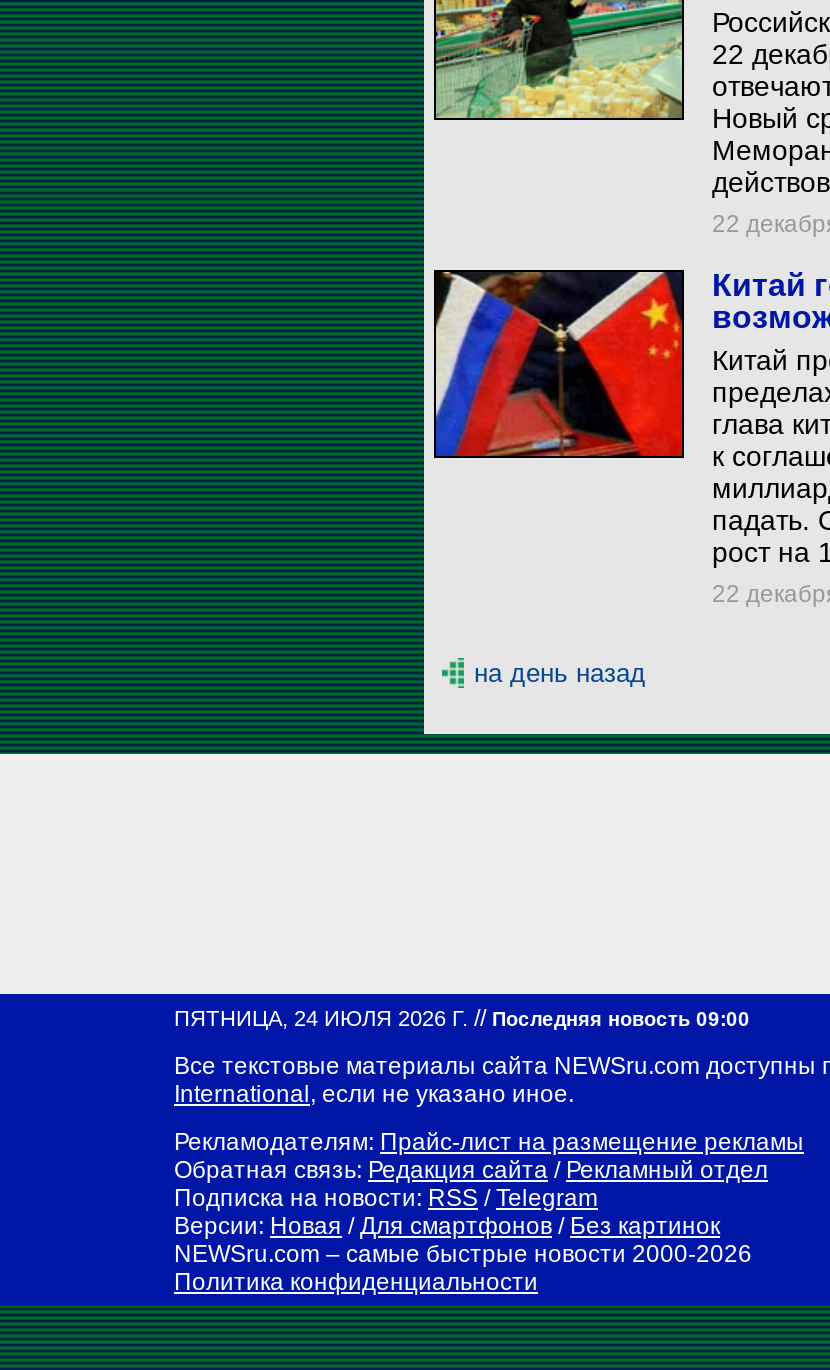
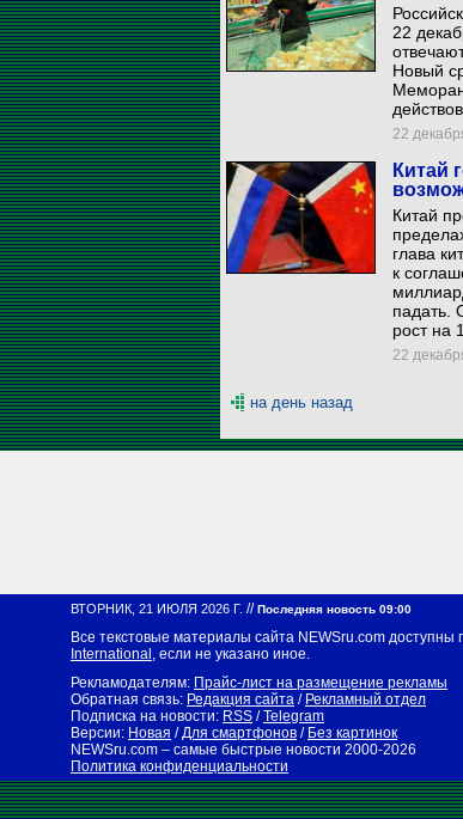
[174,1004,750,1032] ПЯТНИЦА, 24 ИЮЛЯ 2026 Г. // Последняя новость 09:00 -> [71,600,412,617] ВТОРНИК, 21 ИЮЛЯ 2026 Г. // Последняя новость 09:00

